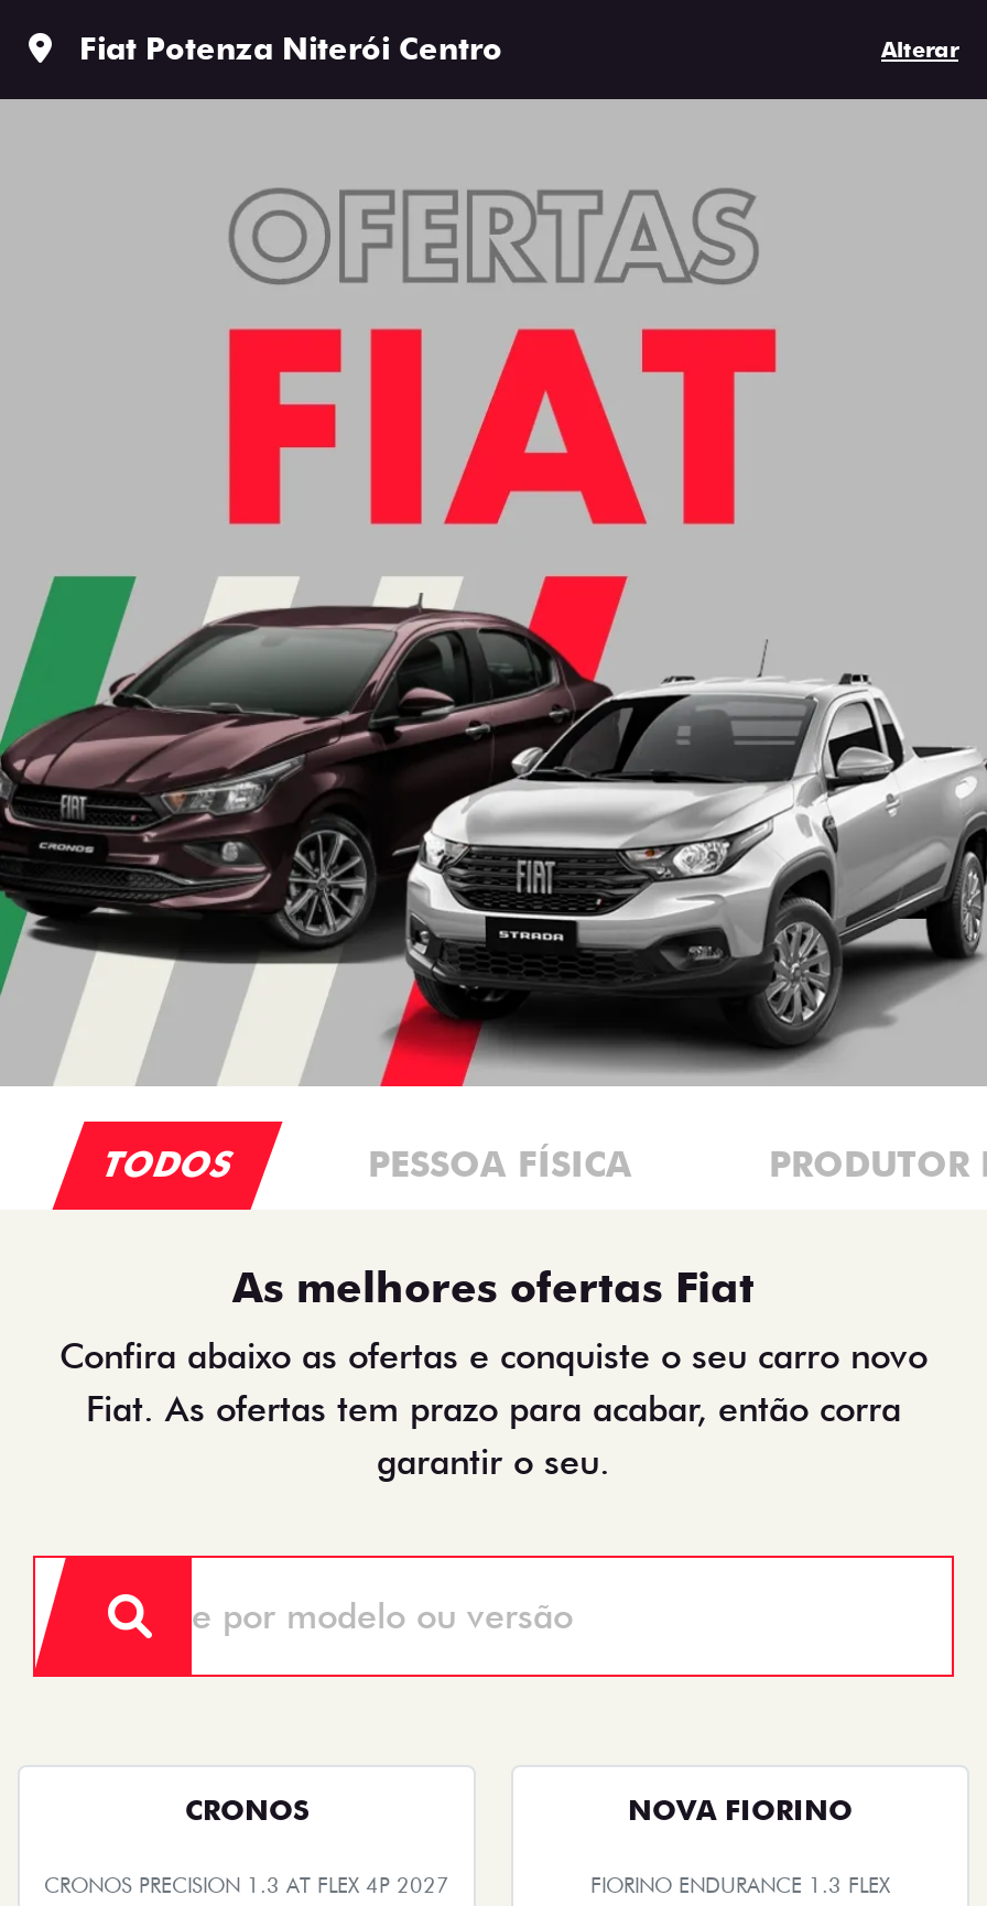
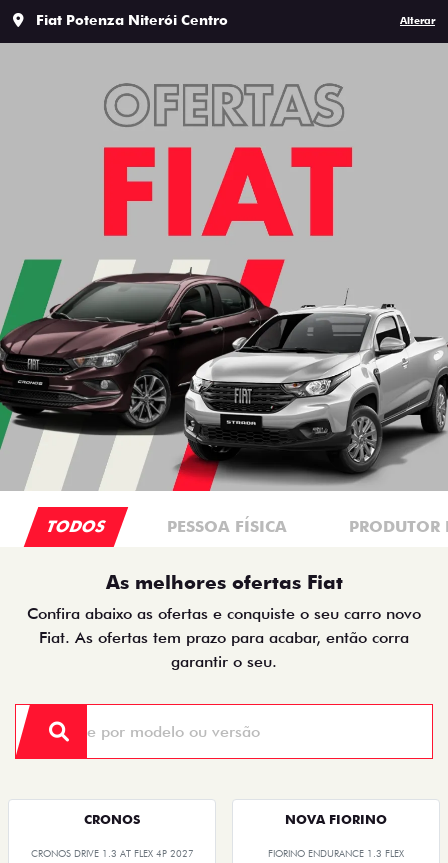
[44,1873,449,1897] CRONOS PRECISION 1.3 AT FLEX 4P 2027 -> [30,848,193,859] CRONOS DRIVE 1.3 AT FLEX 4P 2027

